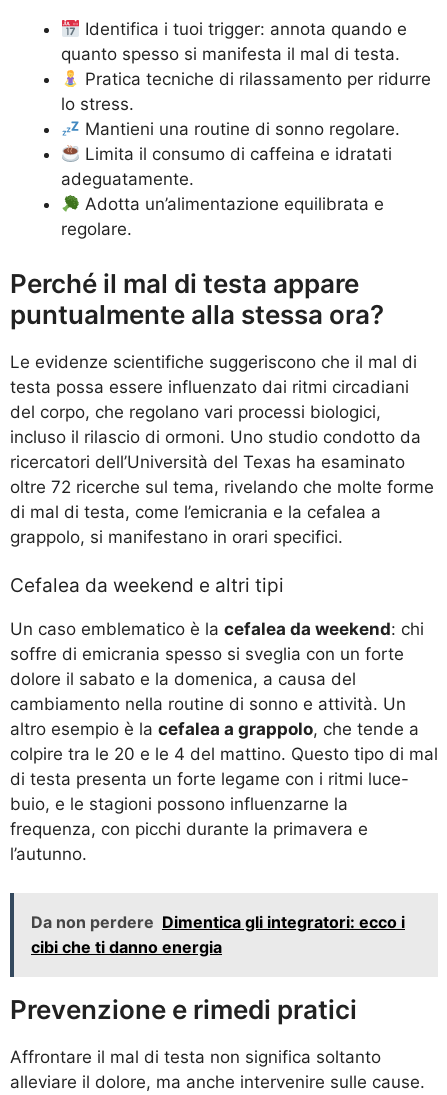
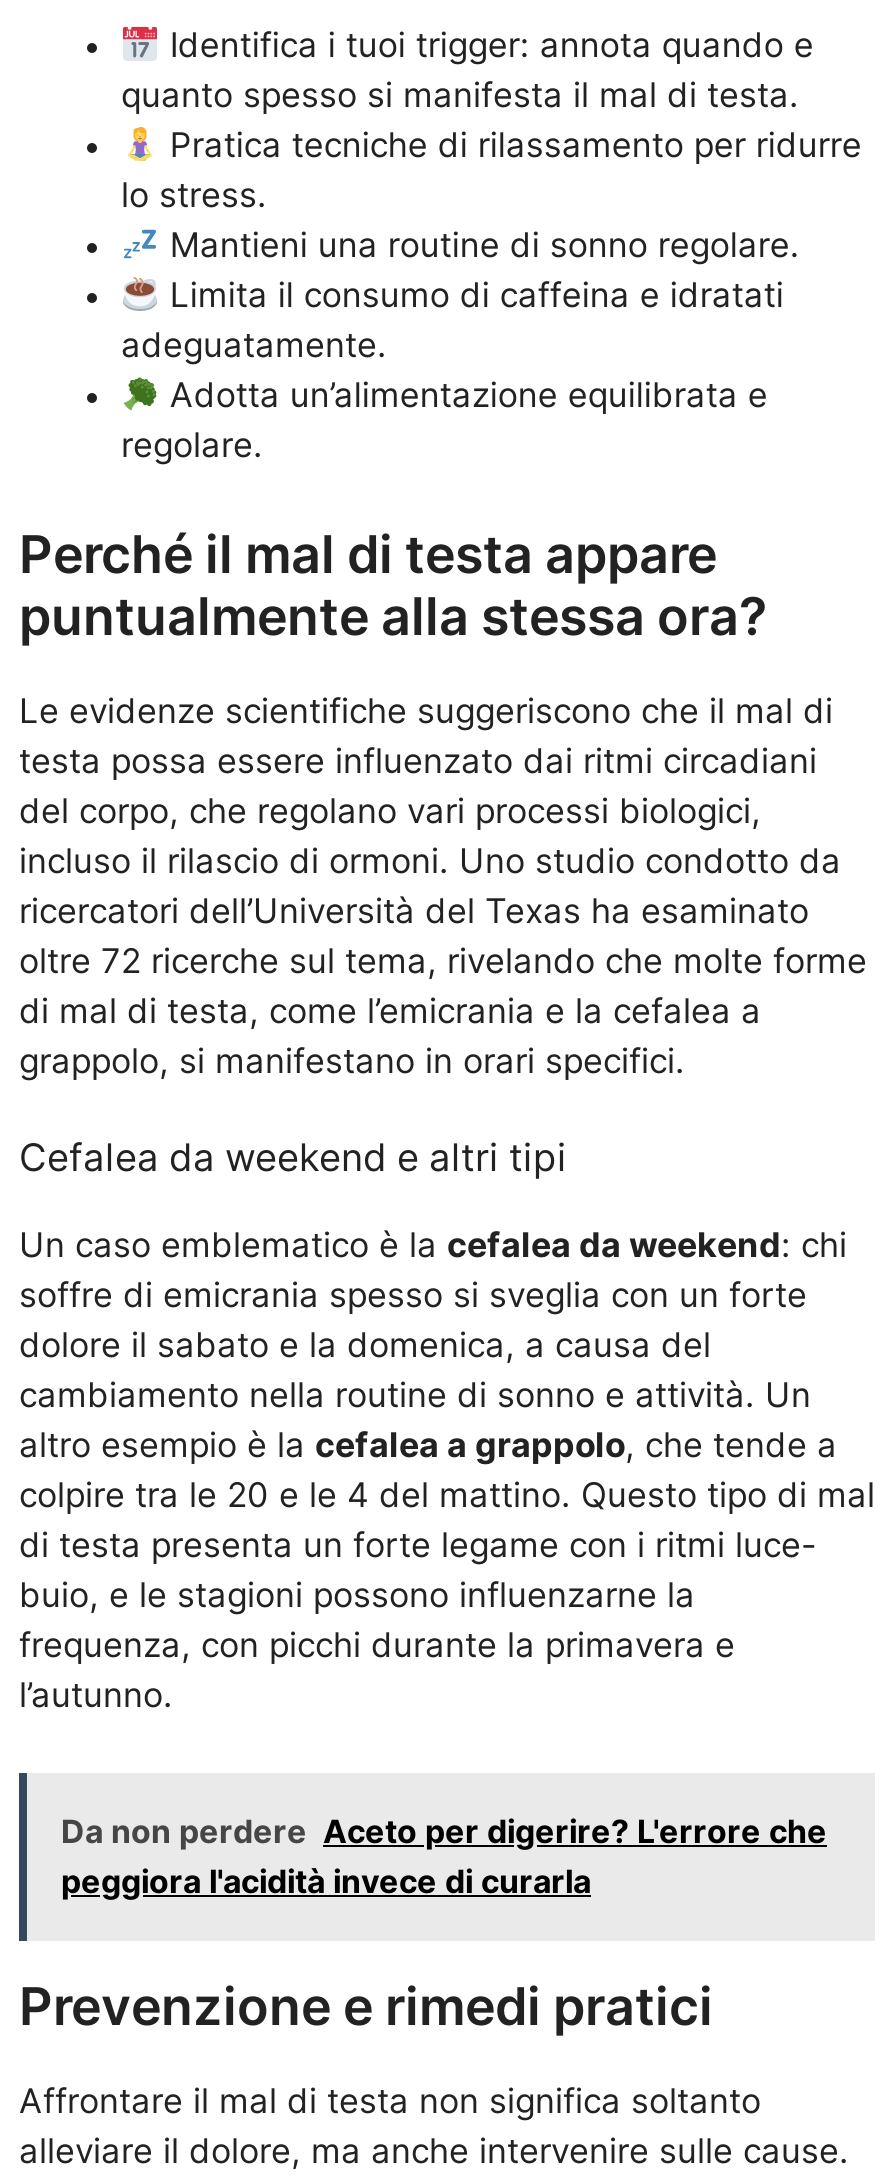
[31,912,405,957] Da non perdere Dimentica gli integratori: ecco i | cibi che ti danno energia -> [61,1811,827,1901] Da non perdere Aceto per digerire? L'errore che | peggiora l'acidità invece di curarla

